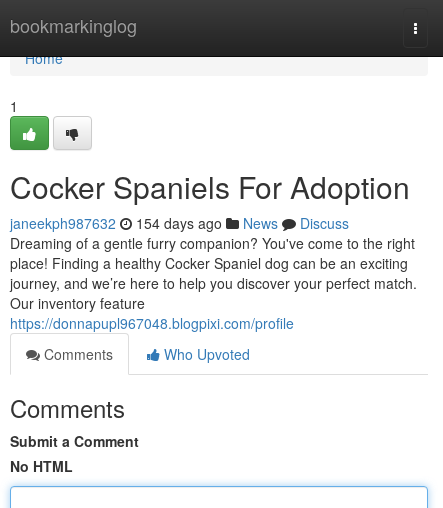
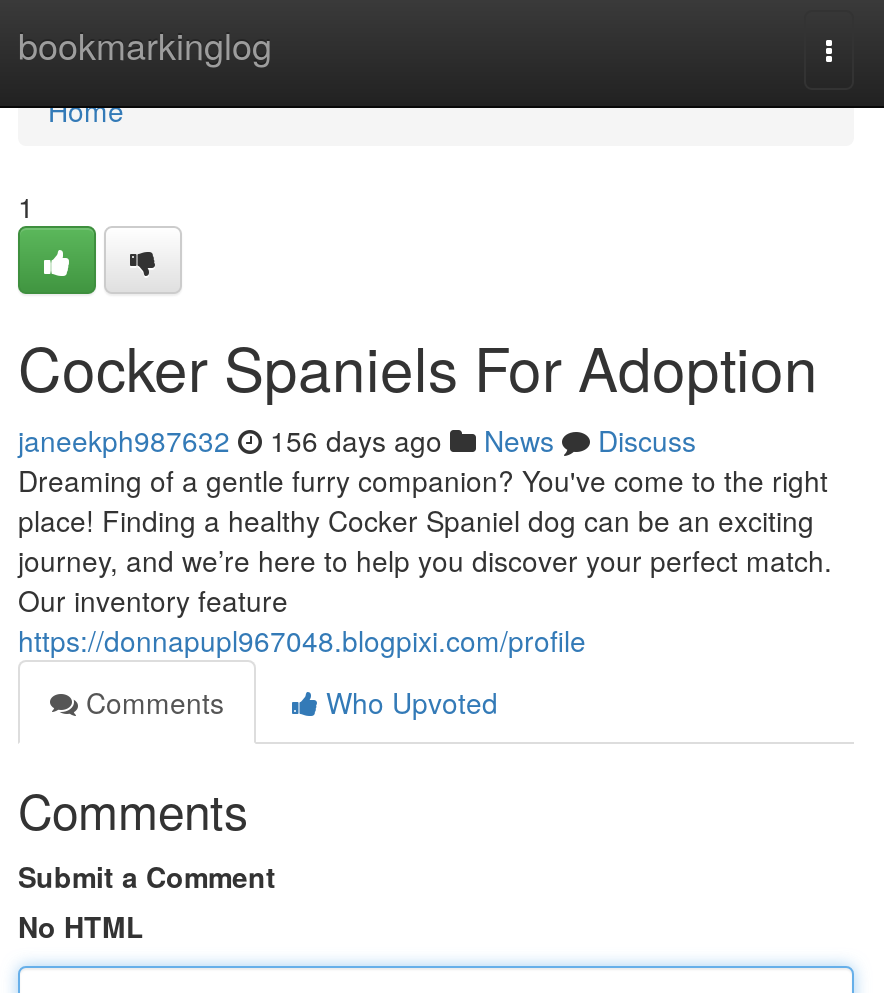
[10,213,349,233] janeekph987632 154 days ago News Discuss -> [18,420,696,460] janeekph987632 156 days ago News Discuss

